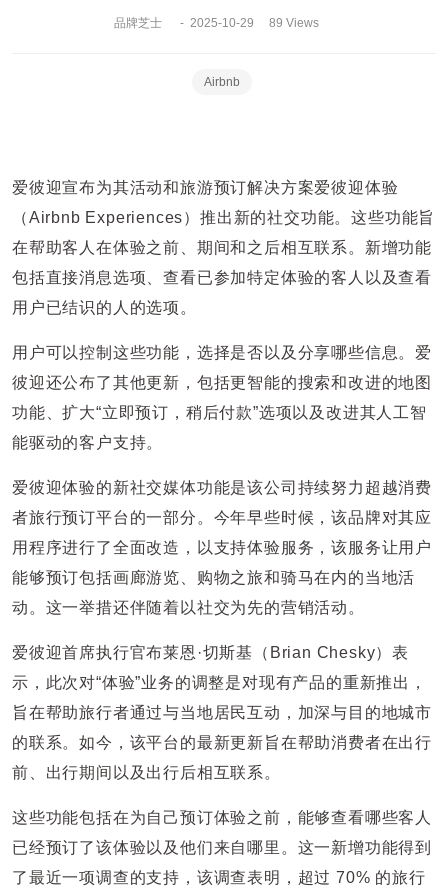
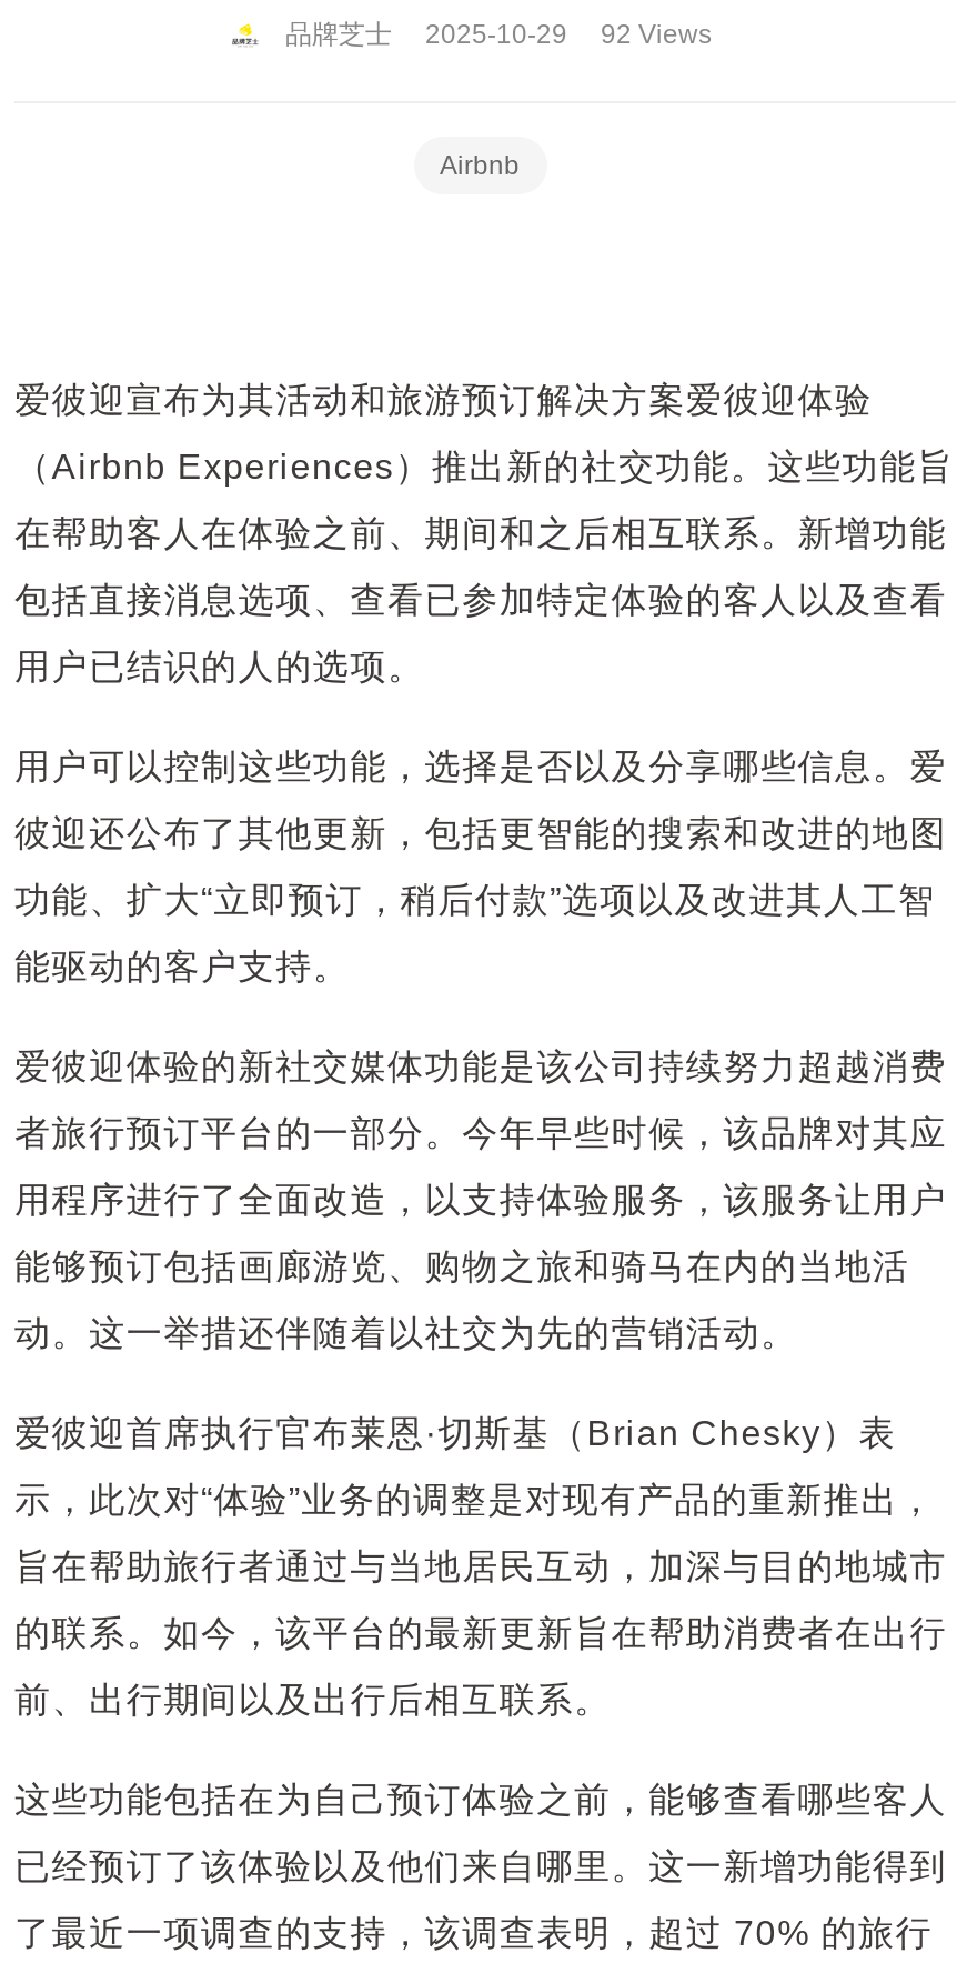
[180,16,319,30] - 2025-10-29 | 89 Views -> [425,19,712,50] 2025-10-29 | 92 Views

